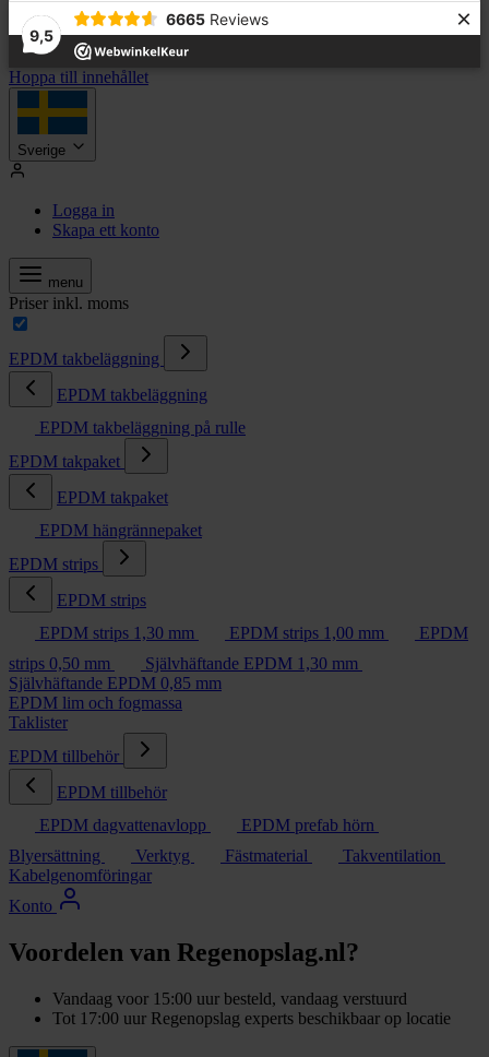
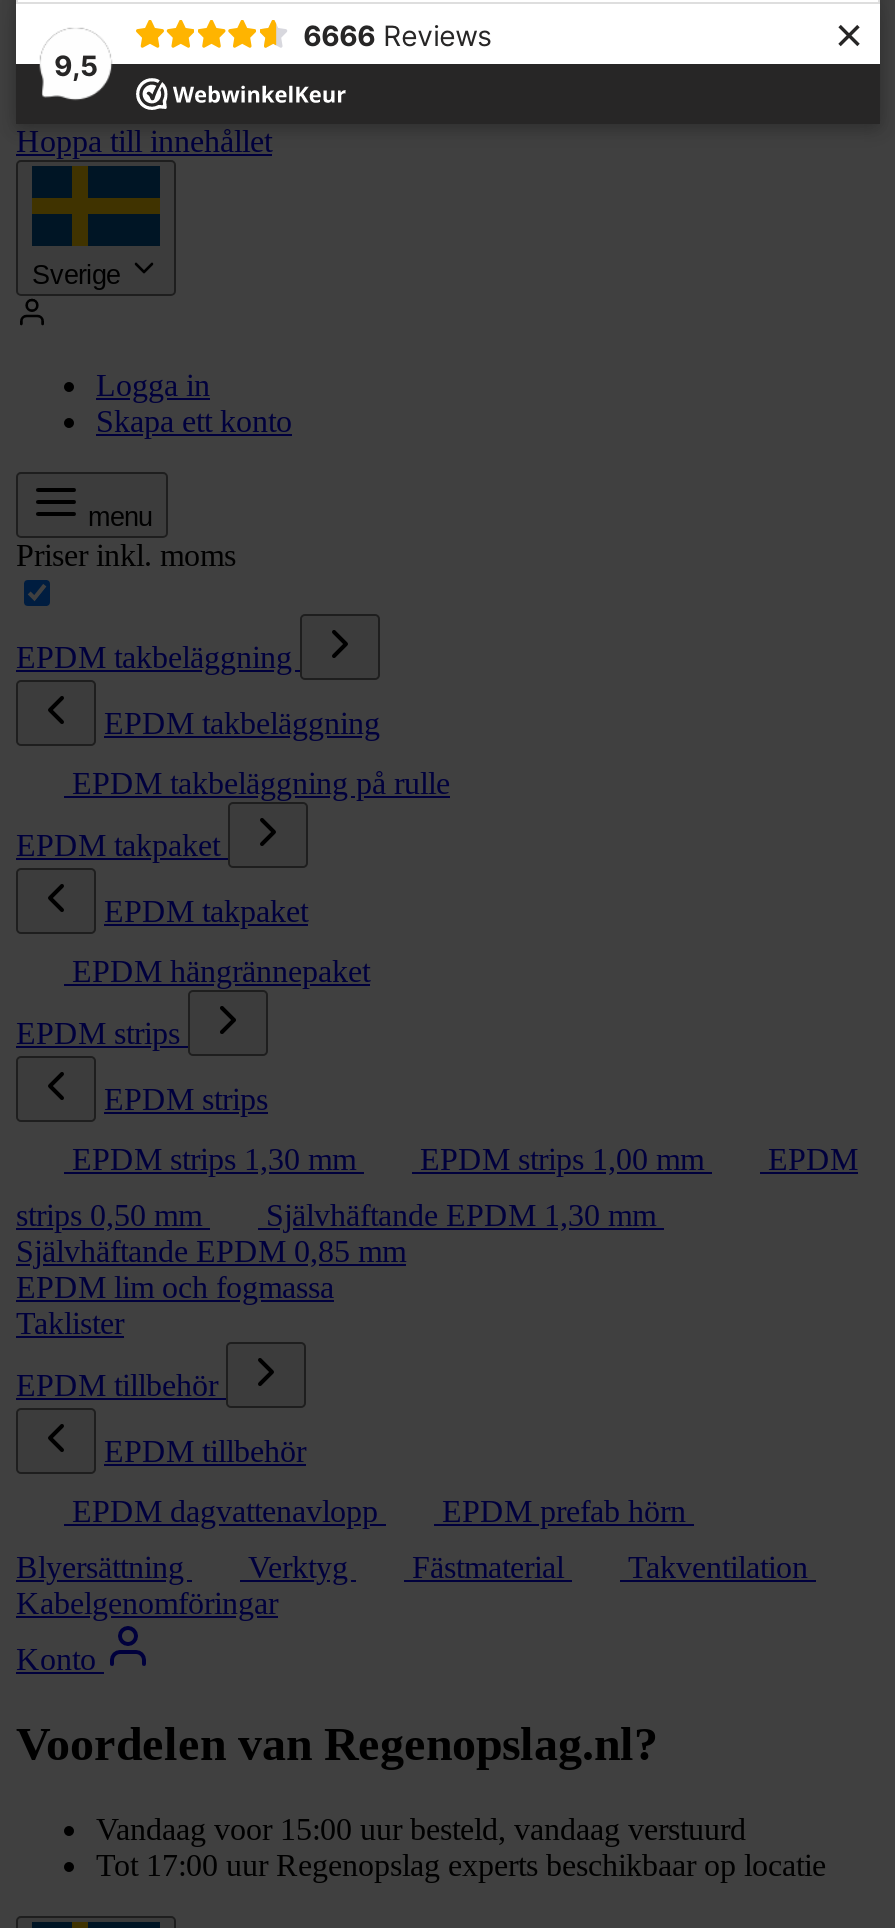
[165,9,268,28] 6665 Reviews -> [303,17,491,51] 6666 Reviews

